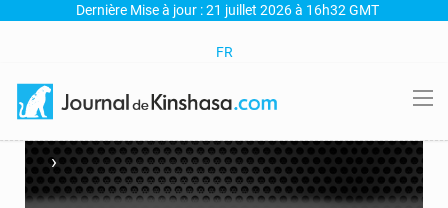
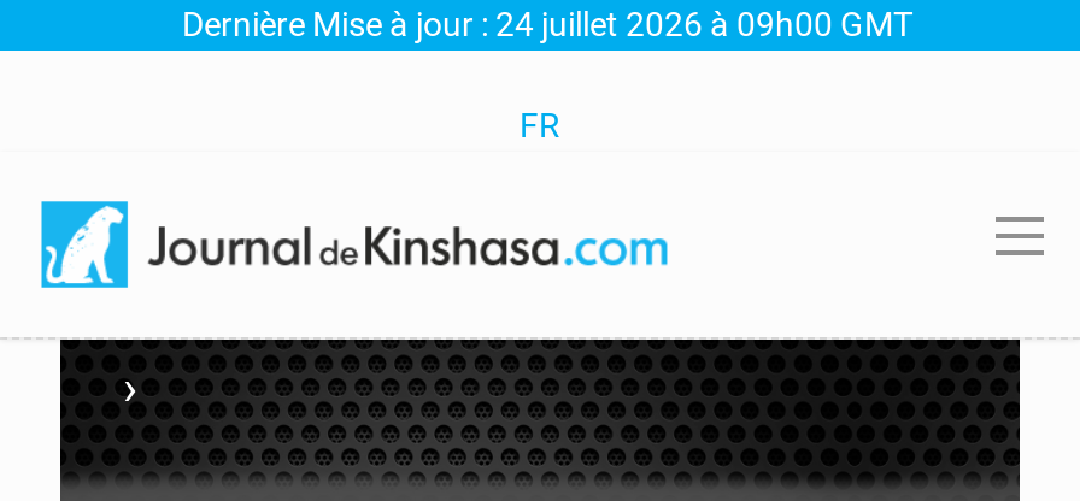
[72,2,378,18] Dernière Mise à jour : 21 juillet 2026 à 16h32 GMT -> [175,5,912,43] Dernière Mise à jour : 24 juillet 2026 à 09h00 GMT

